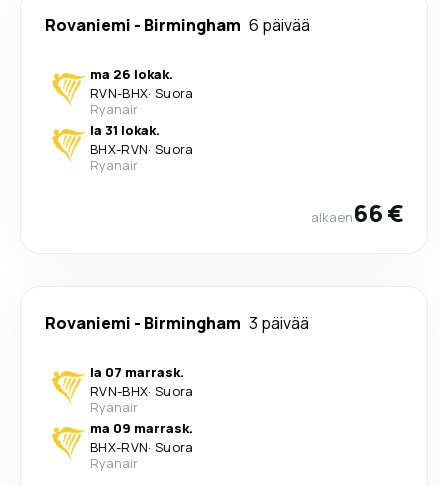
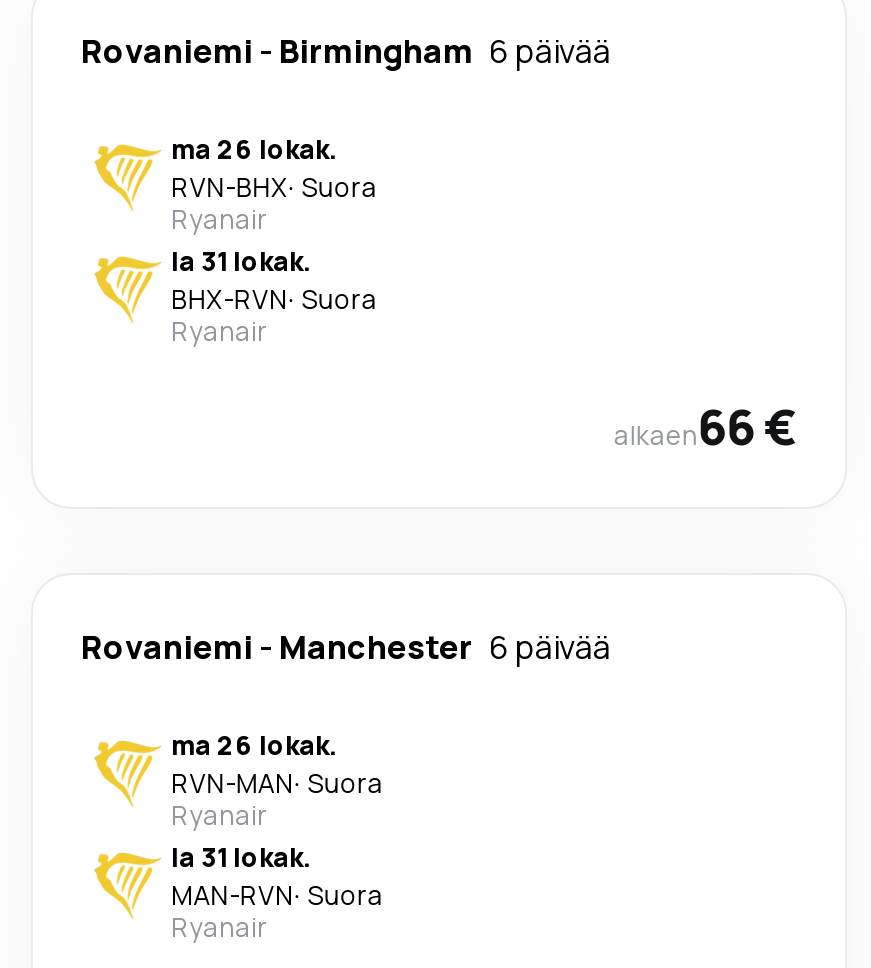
[45,312,309,334] Rovaniemi - Birmingham 3 päivää -> [81,624,611,668] Rovaniemi - Manchester 6 päivää
[90,363,194,400] la 07 marrask. | RVN-BHX · Suora -> [171,726,384,800] ma 26 lokak. | RVN-MAN · Suora
[90,419,194,456] ma 09 marrask. | BHX-RVN · Suora -> [171,838,384,912] la 31 lokak. | MAN-RVN · Suora

